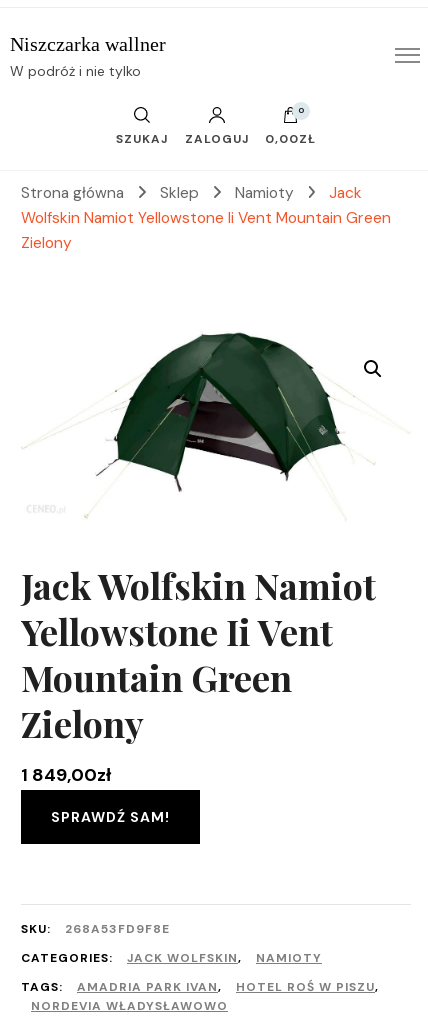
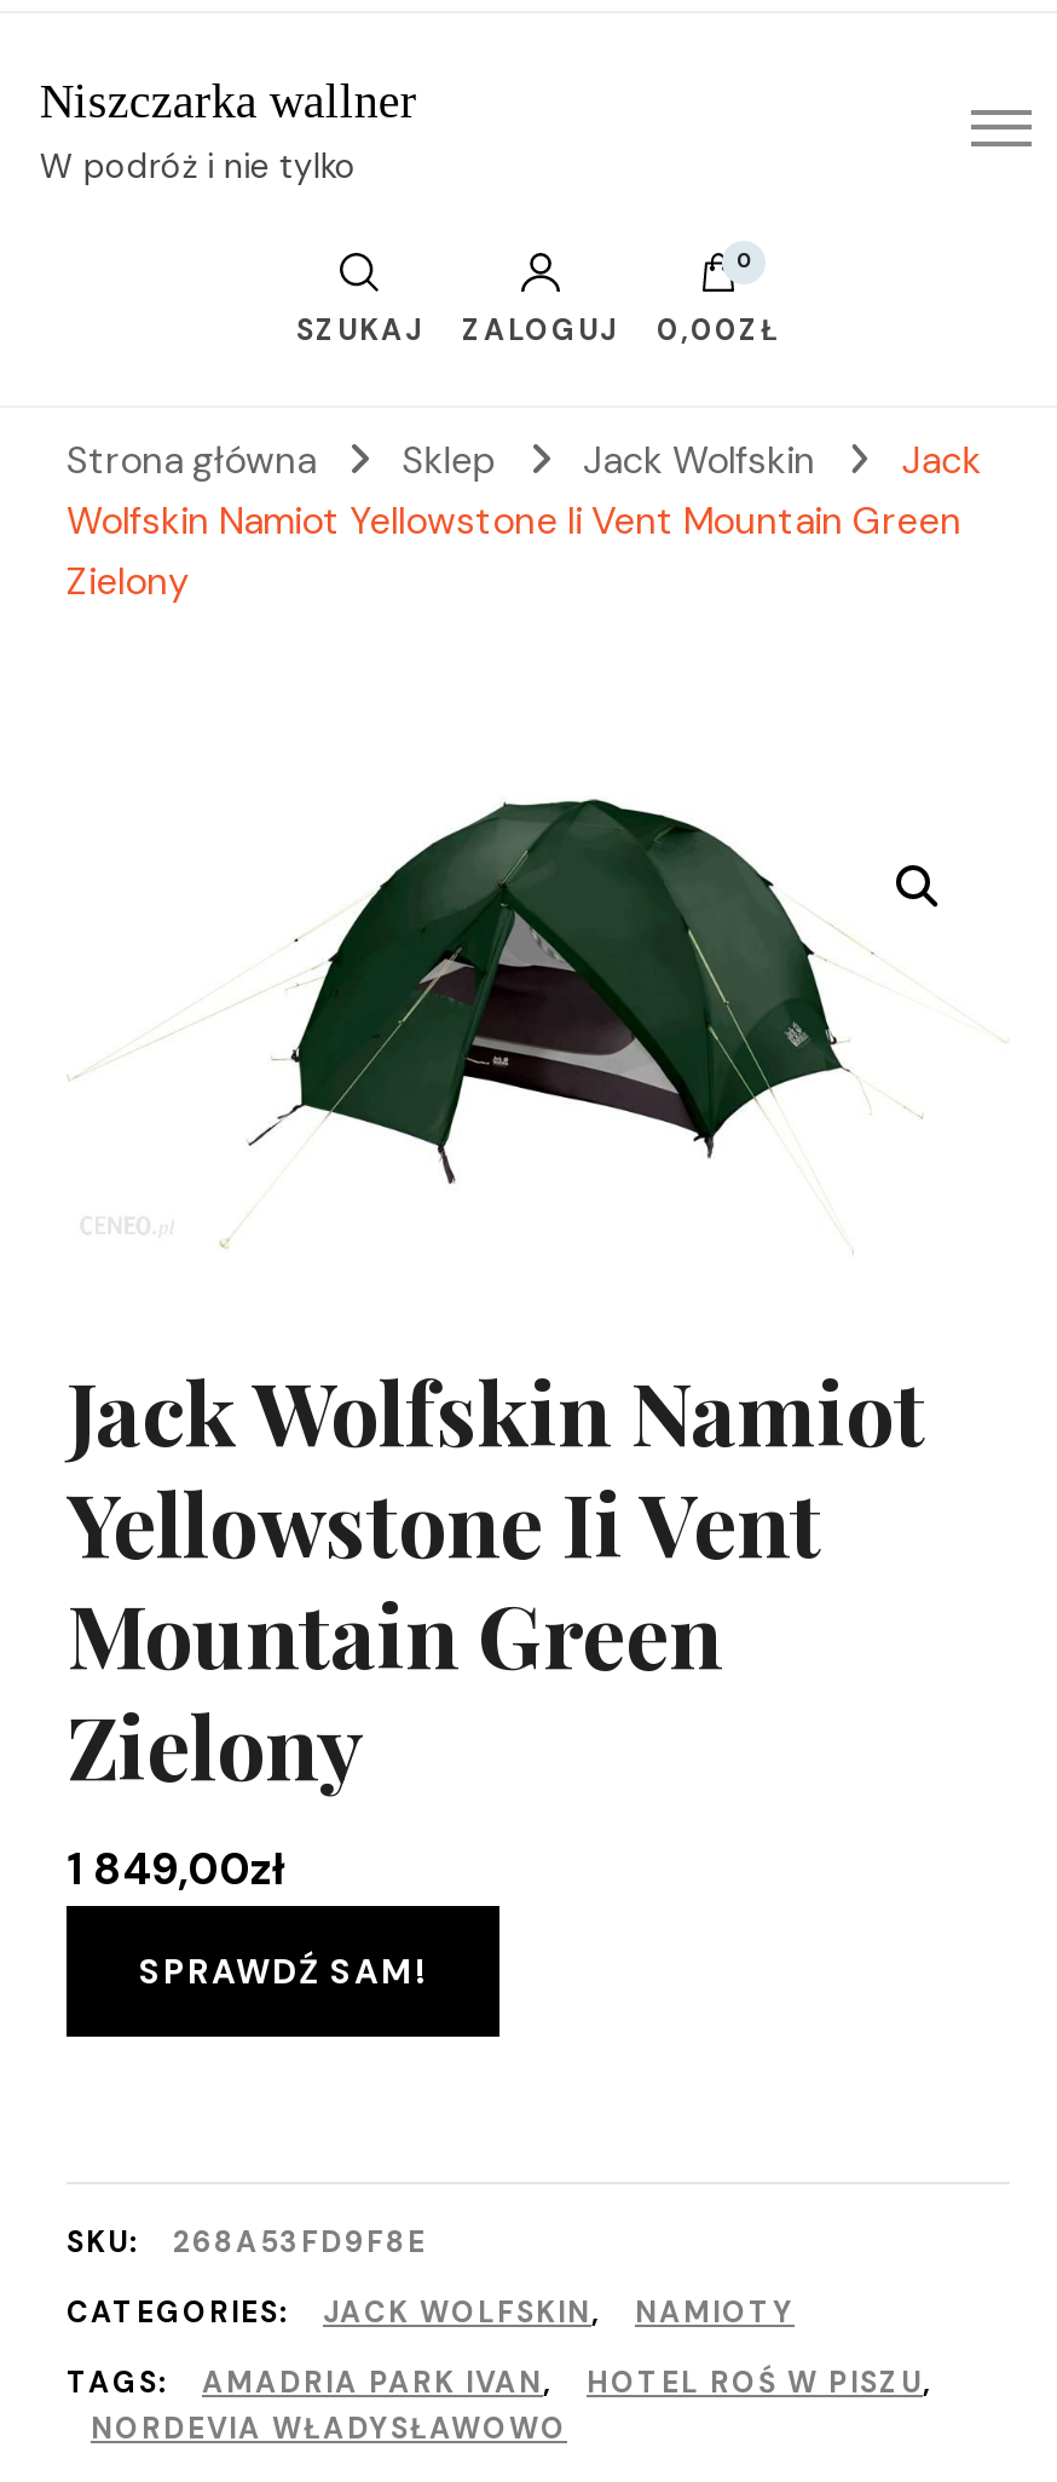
[234,183,297,203] Namioty -> [583,437,825,485] Jack Wolfskin

